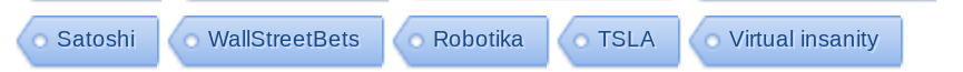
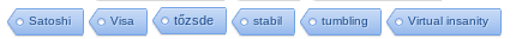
[208,26,656,51] WallStreetBets | Robotika | TSLA -> [110,13,368,27] Visa | tőzsde | stabil | tumbling

